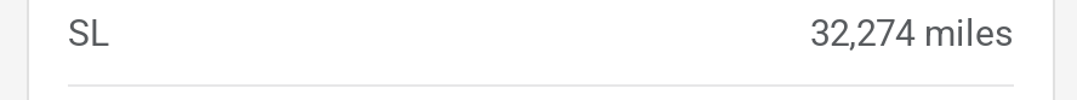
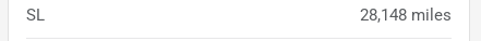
[810,11,1014,54] 32,274 miles -> [360,5,452,25] 28,148 miles

